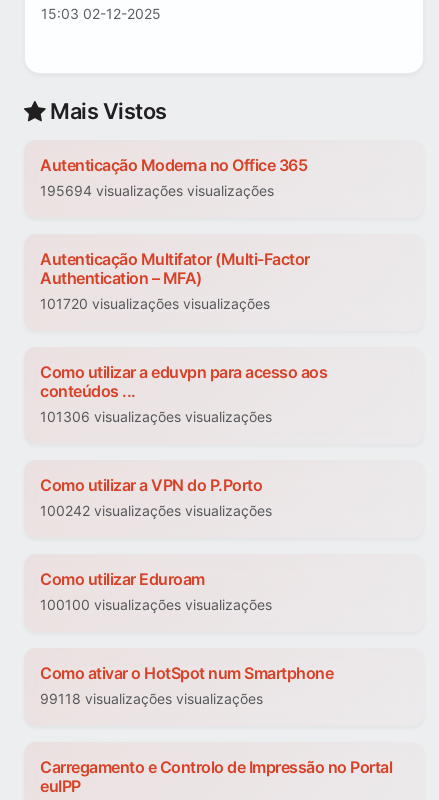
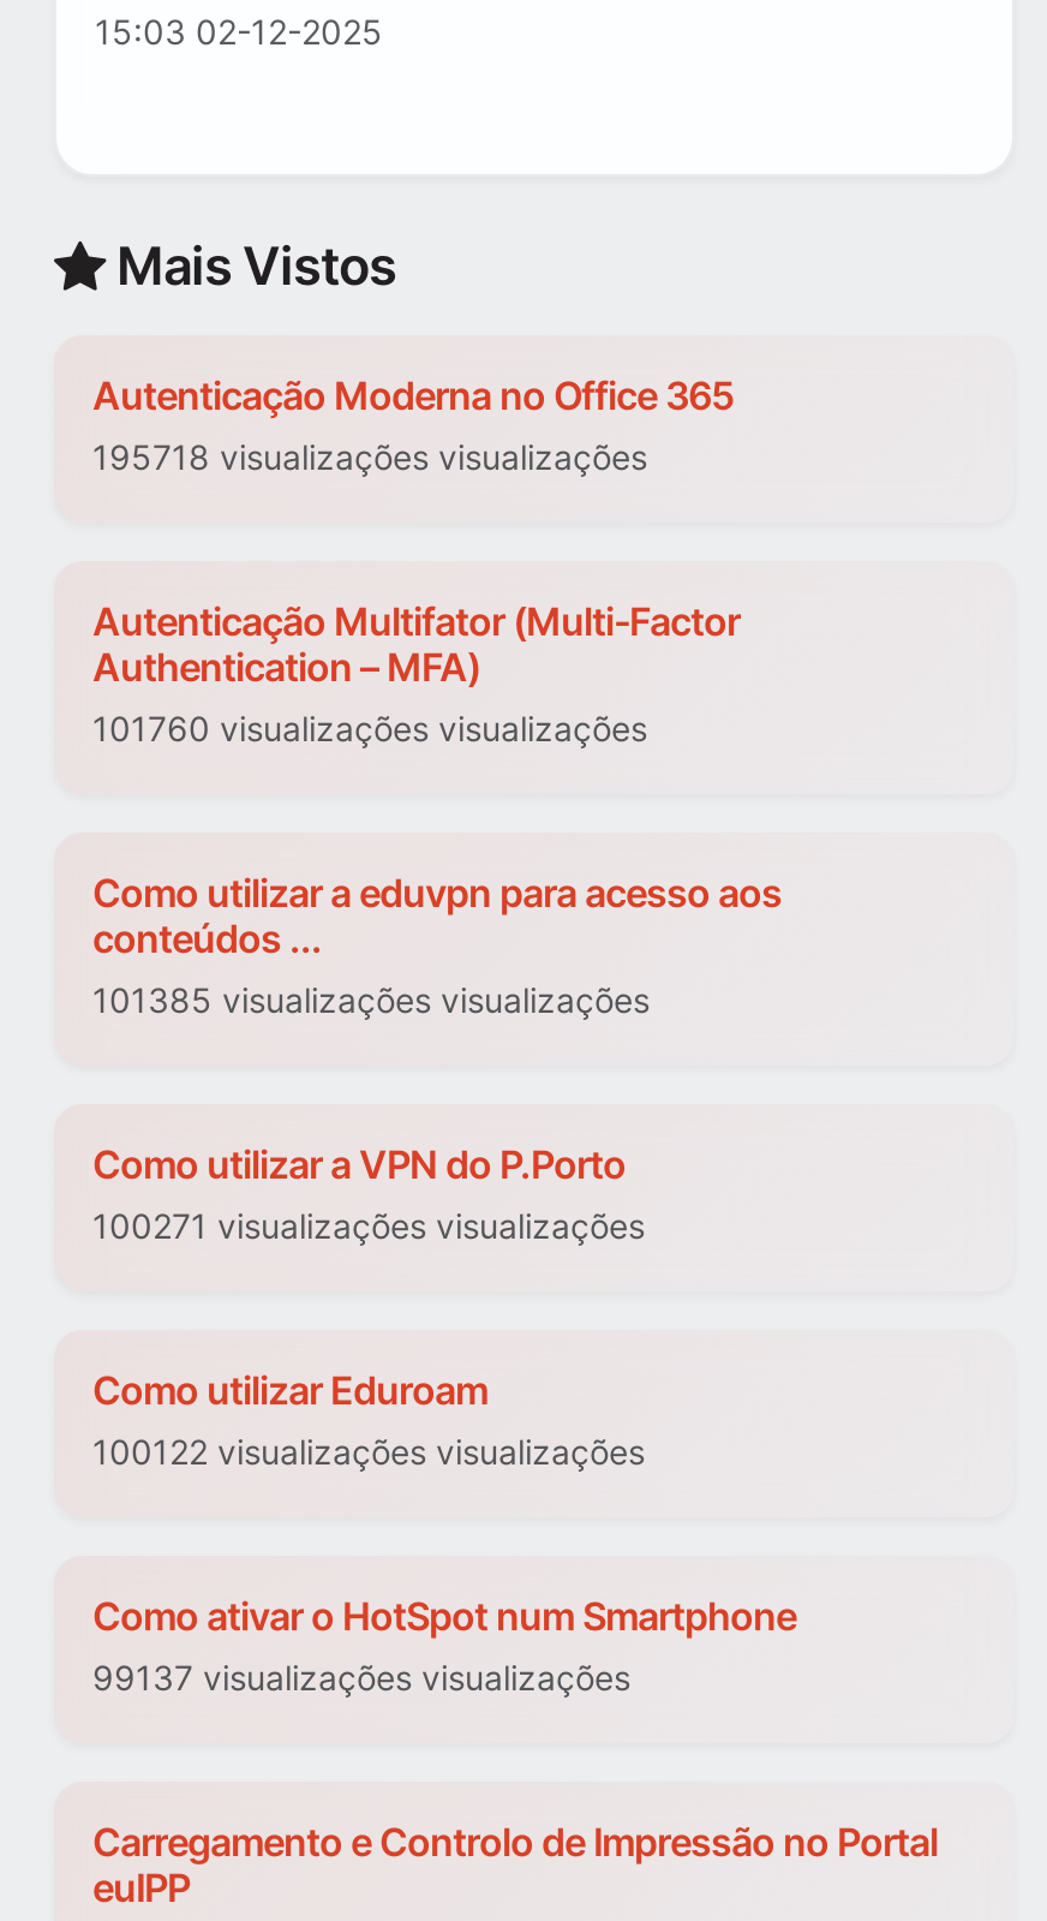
[40,182,274,199] 195694 visualizações visualizações -> [92,437,647,478] 195718 visualizações visualizações
[40,295,270,312] 101720 visualizações visualizações -> [92,709,647,750] 101760 visualizações visualizações
[40,408,272,425] 101306 visualizações visualizações -> [92,980,650,1021] 101385 visualizações visualizações
[40,502,272,519] 100242 visualizações visualizações -> [92,1206,645,1247] 100271 visualizações visualizações
[40,596,272,613] 100100 visualizações visualizações -> [92,1432,645,1473] 100122 visualizações visualizações
[40,690,263,707] 99118 visualizações visualizações -> [92,1658,630,1699] 99137 visualizações visualizações

